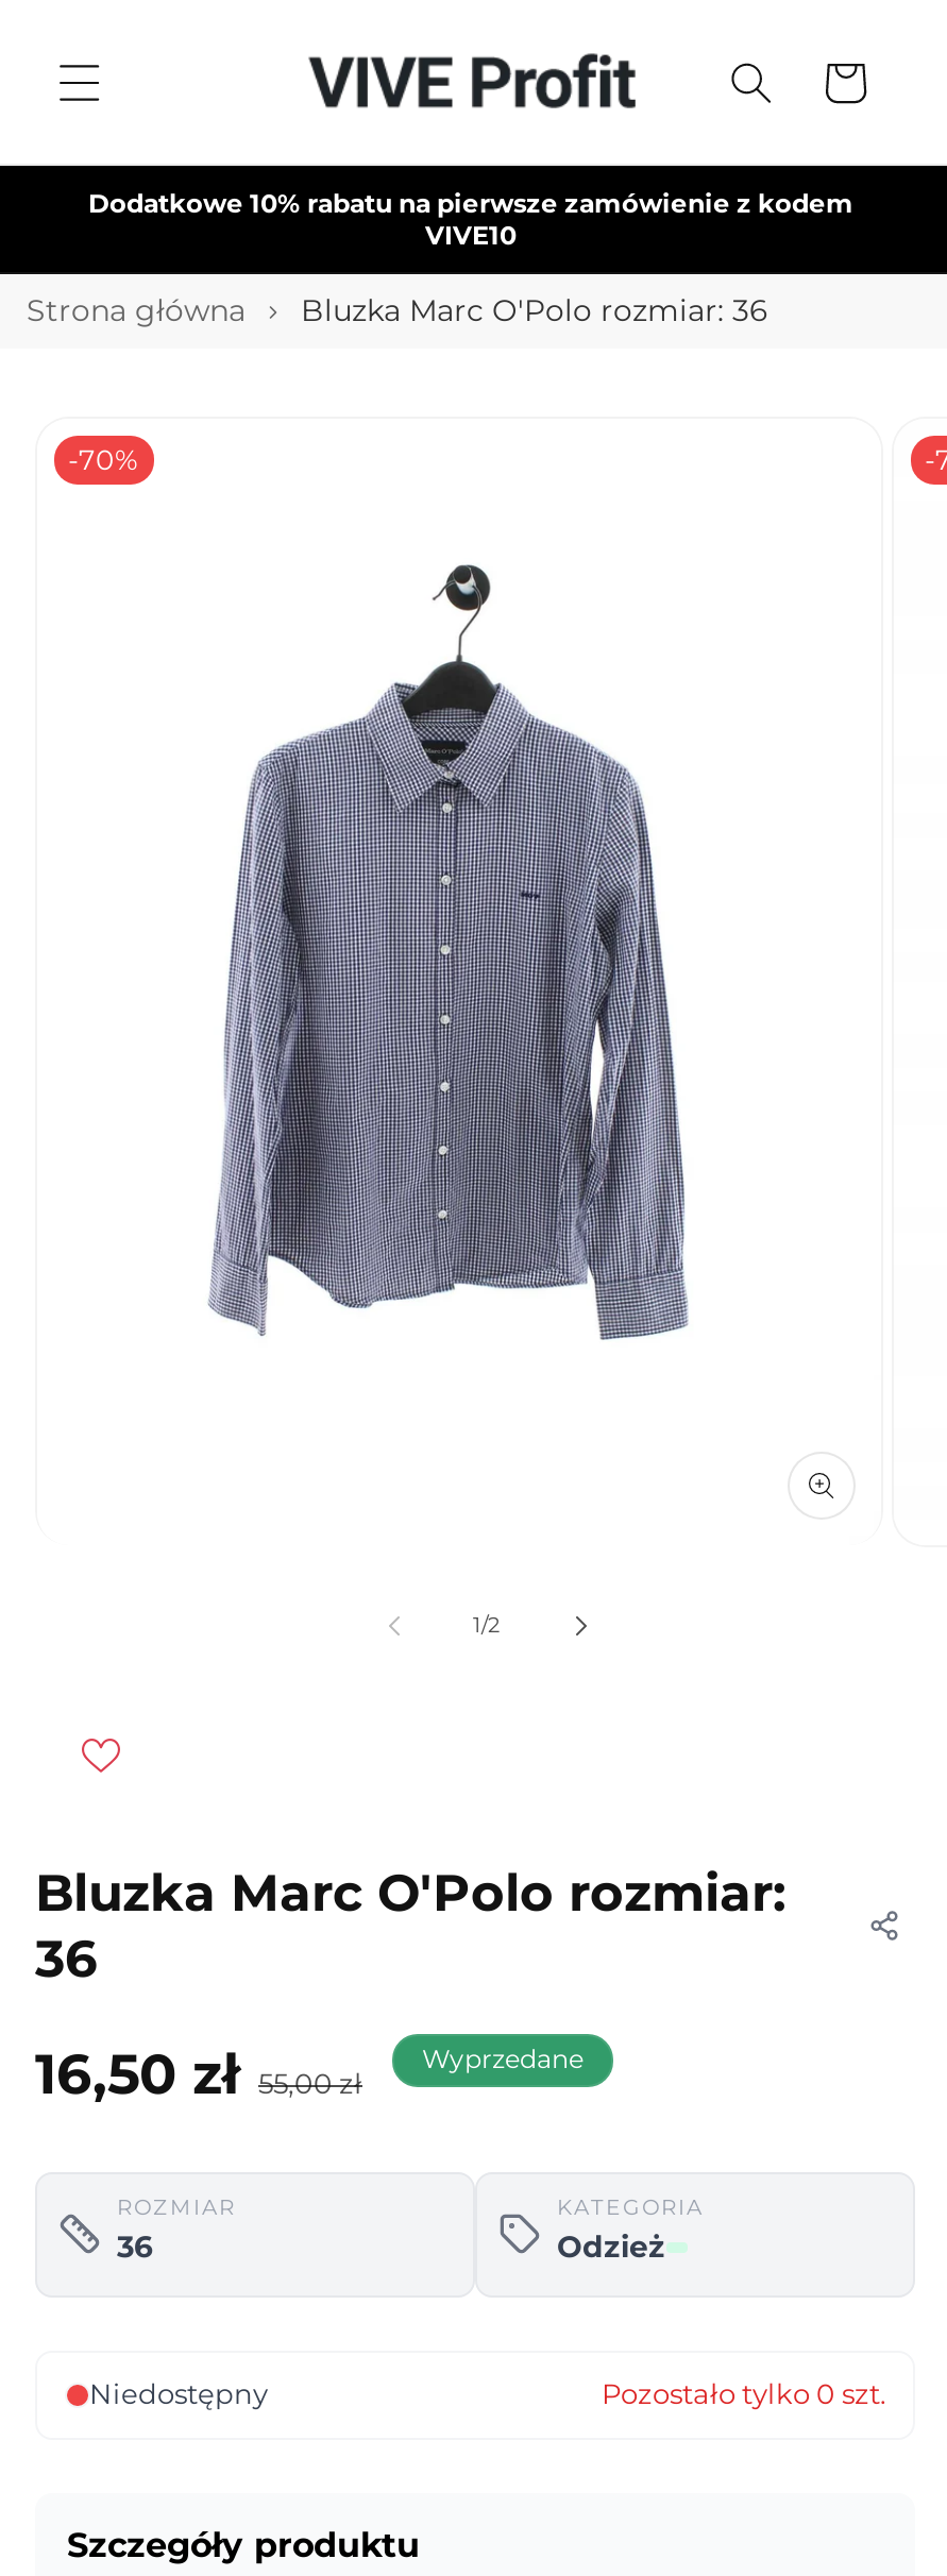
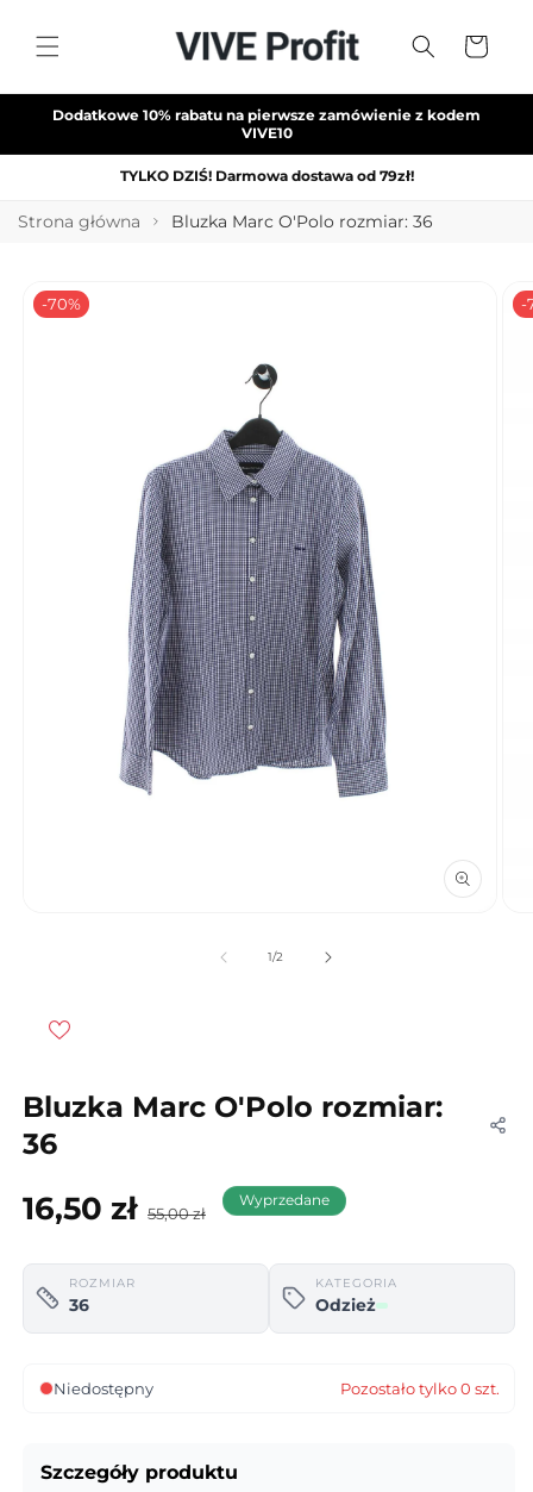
none -> [120,166,413,184] TYLKO DZIŚ! Darmowa dostawa od 79zł!

